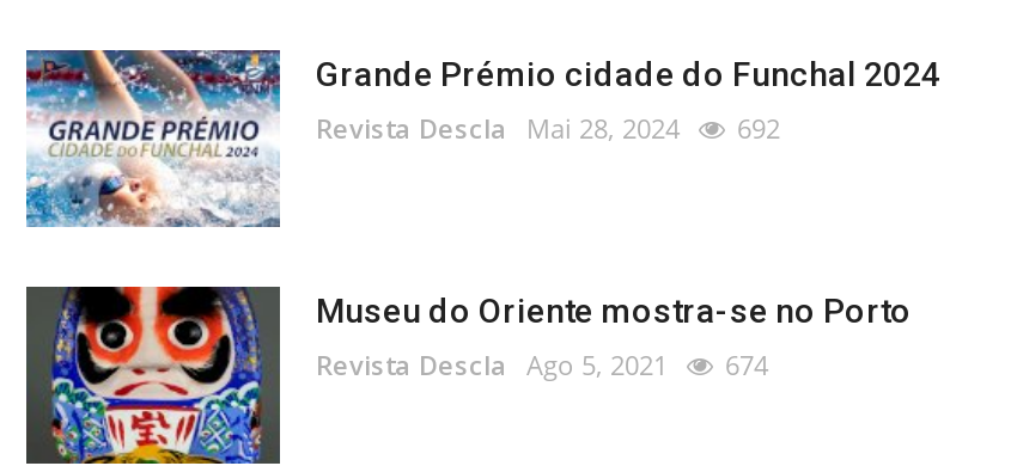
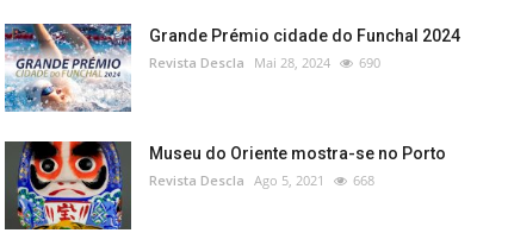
[316,110,780,146] Revista Descla Mai 28, 2024 692 -> [149,53,380,71] Revista Descla Mai 28, 2024 690
[316,347,768,382] Revista Descla Ago 5, 2021 674 -> [149,171,374,189] Revista Descla Ago 5, 2021 668

